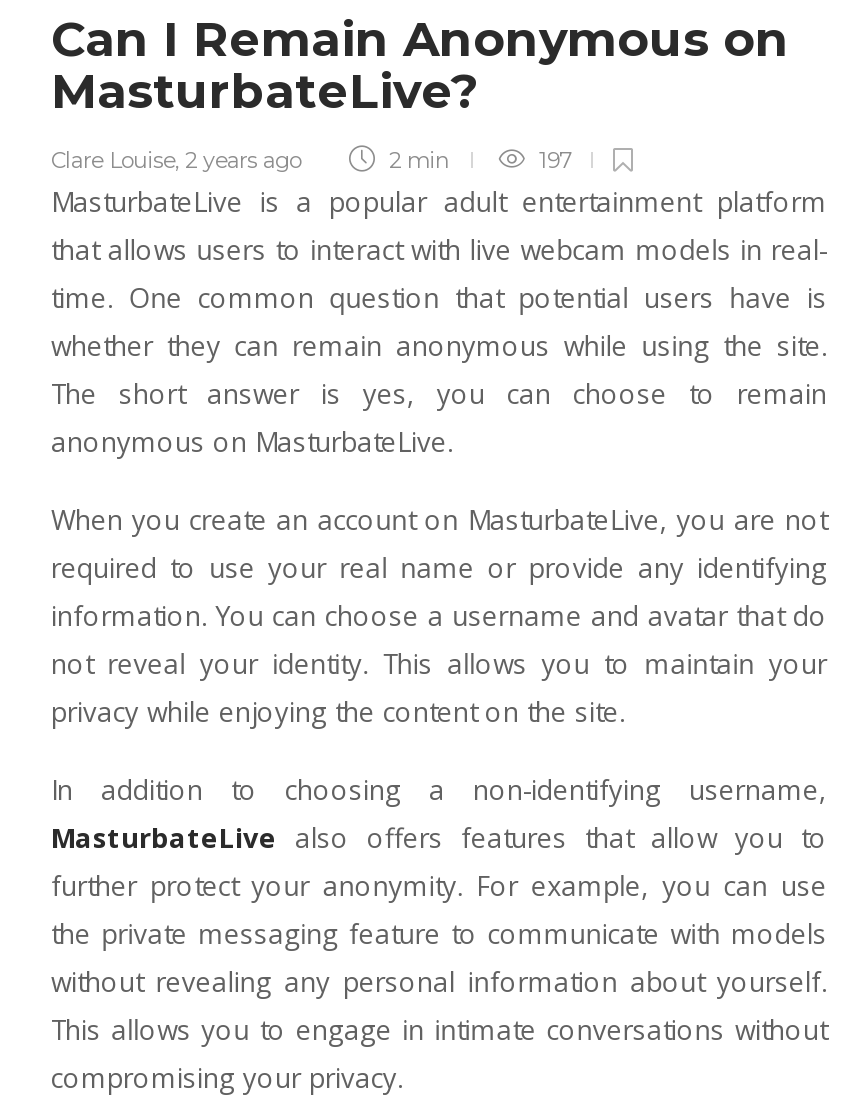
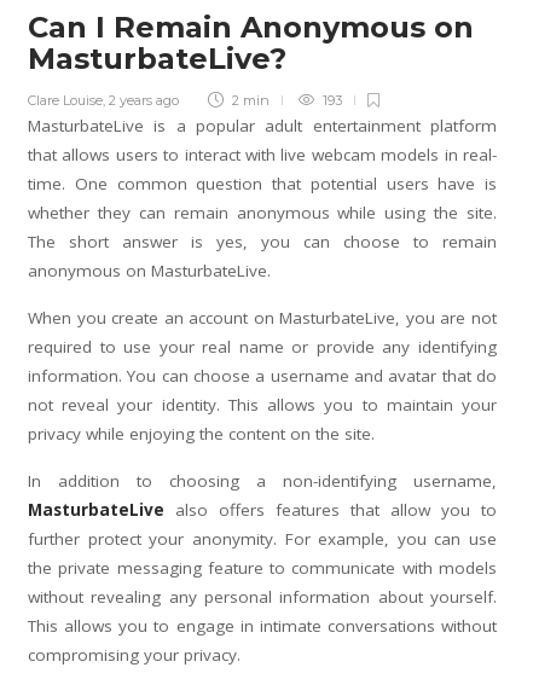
[533,145,571,173] 197 -> [319,91,342,108] 193

